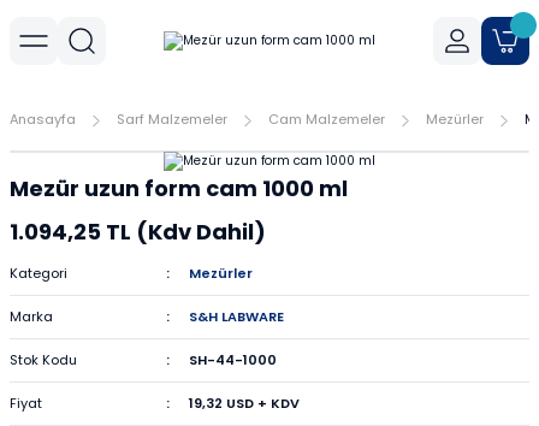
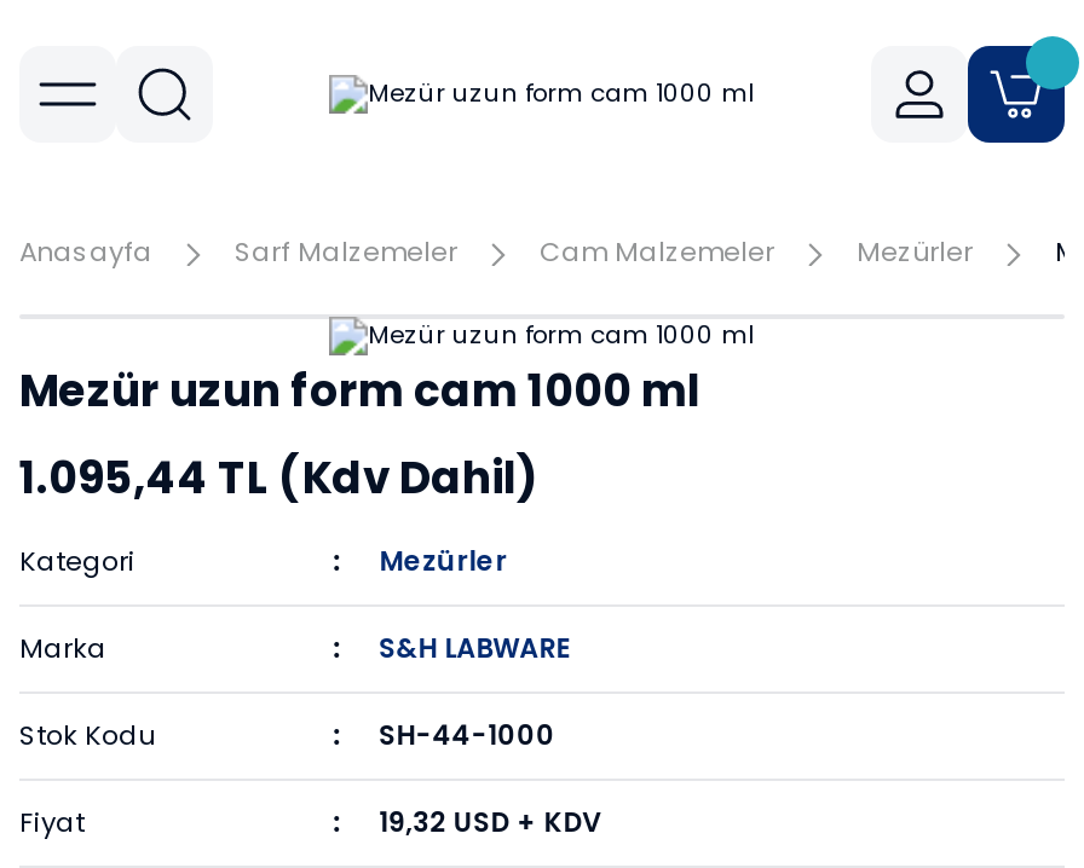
[10,217,266,247] 1.094,25 TL (Kdv Dahil) -> [19,447,540,508] 1.095,44 TL (Kdv Dahil)

